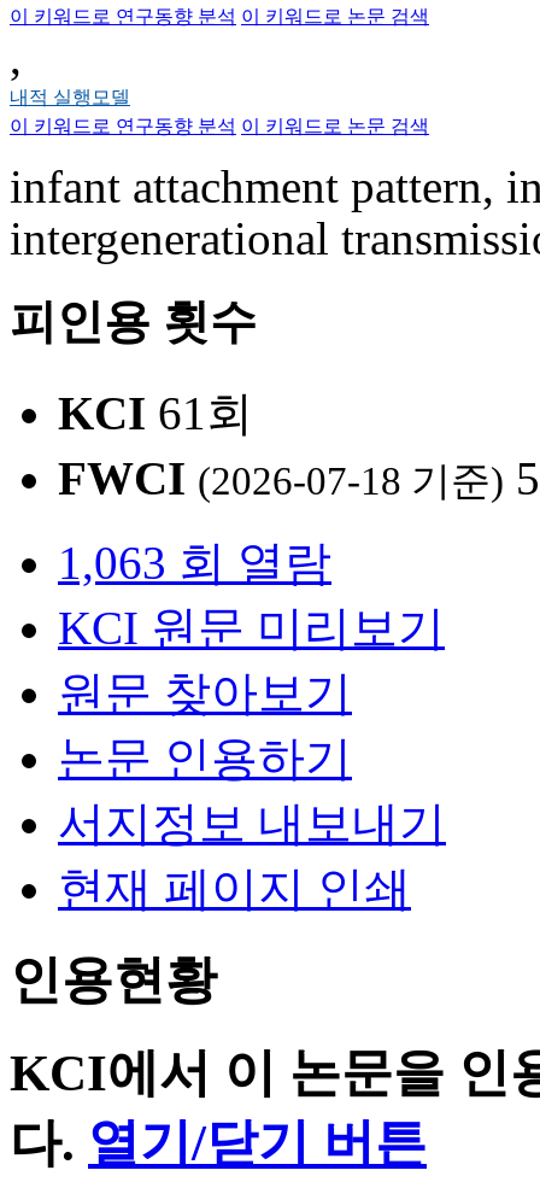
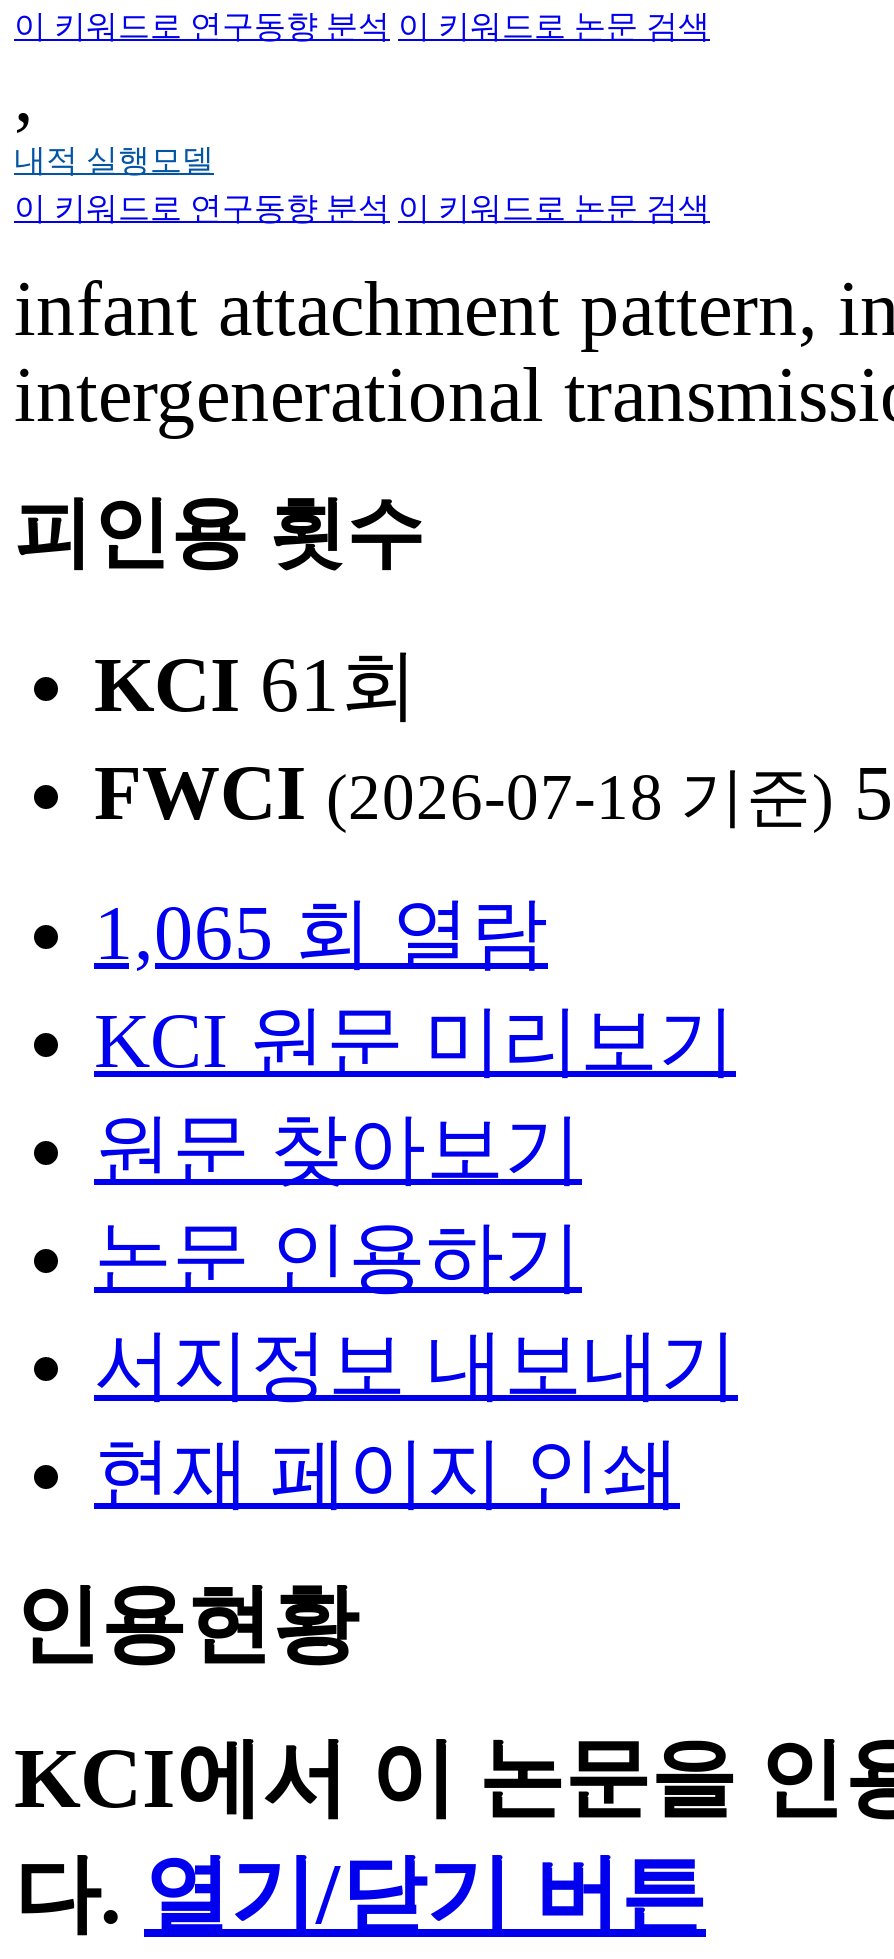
[58,536,331,588] 1,063 회 열람 -> [94,888,548,974] 1,065 회 열람

